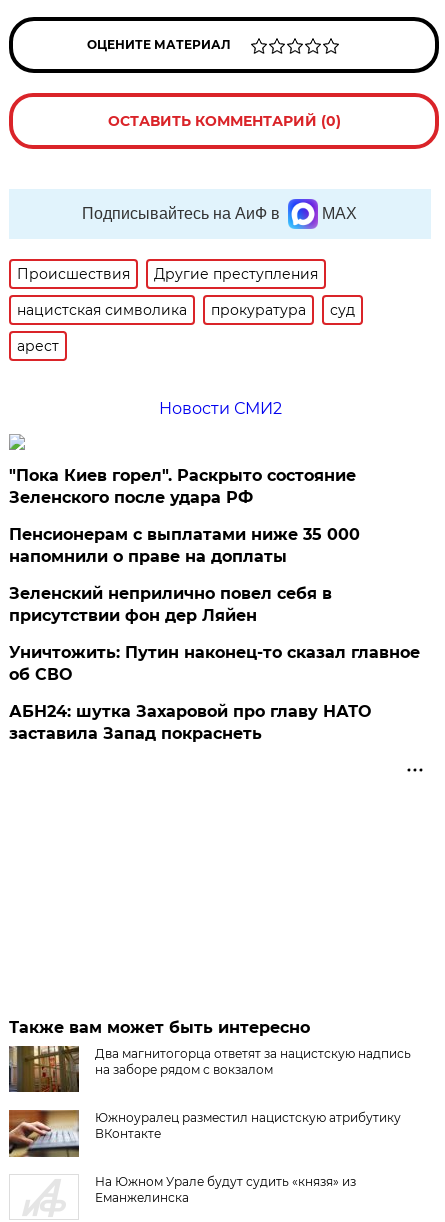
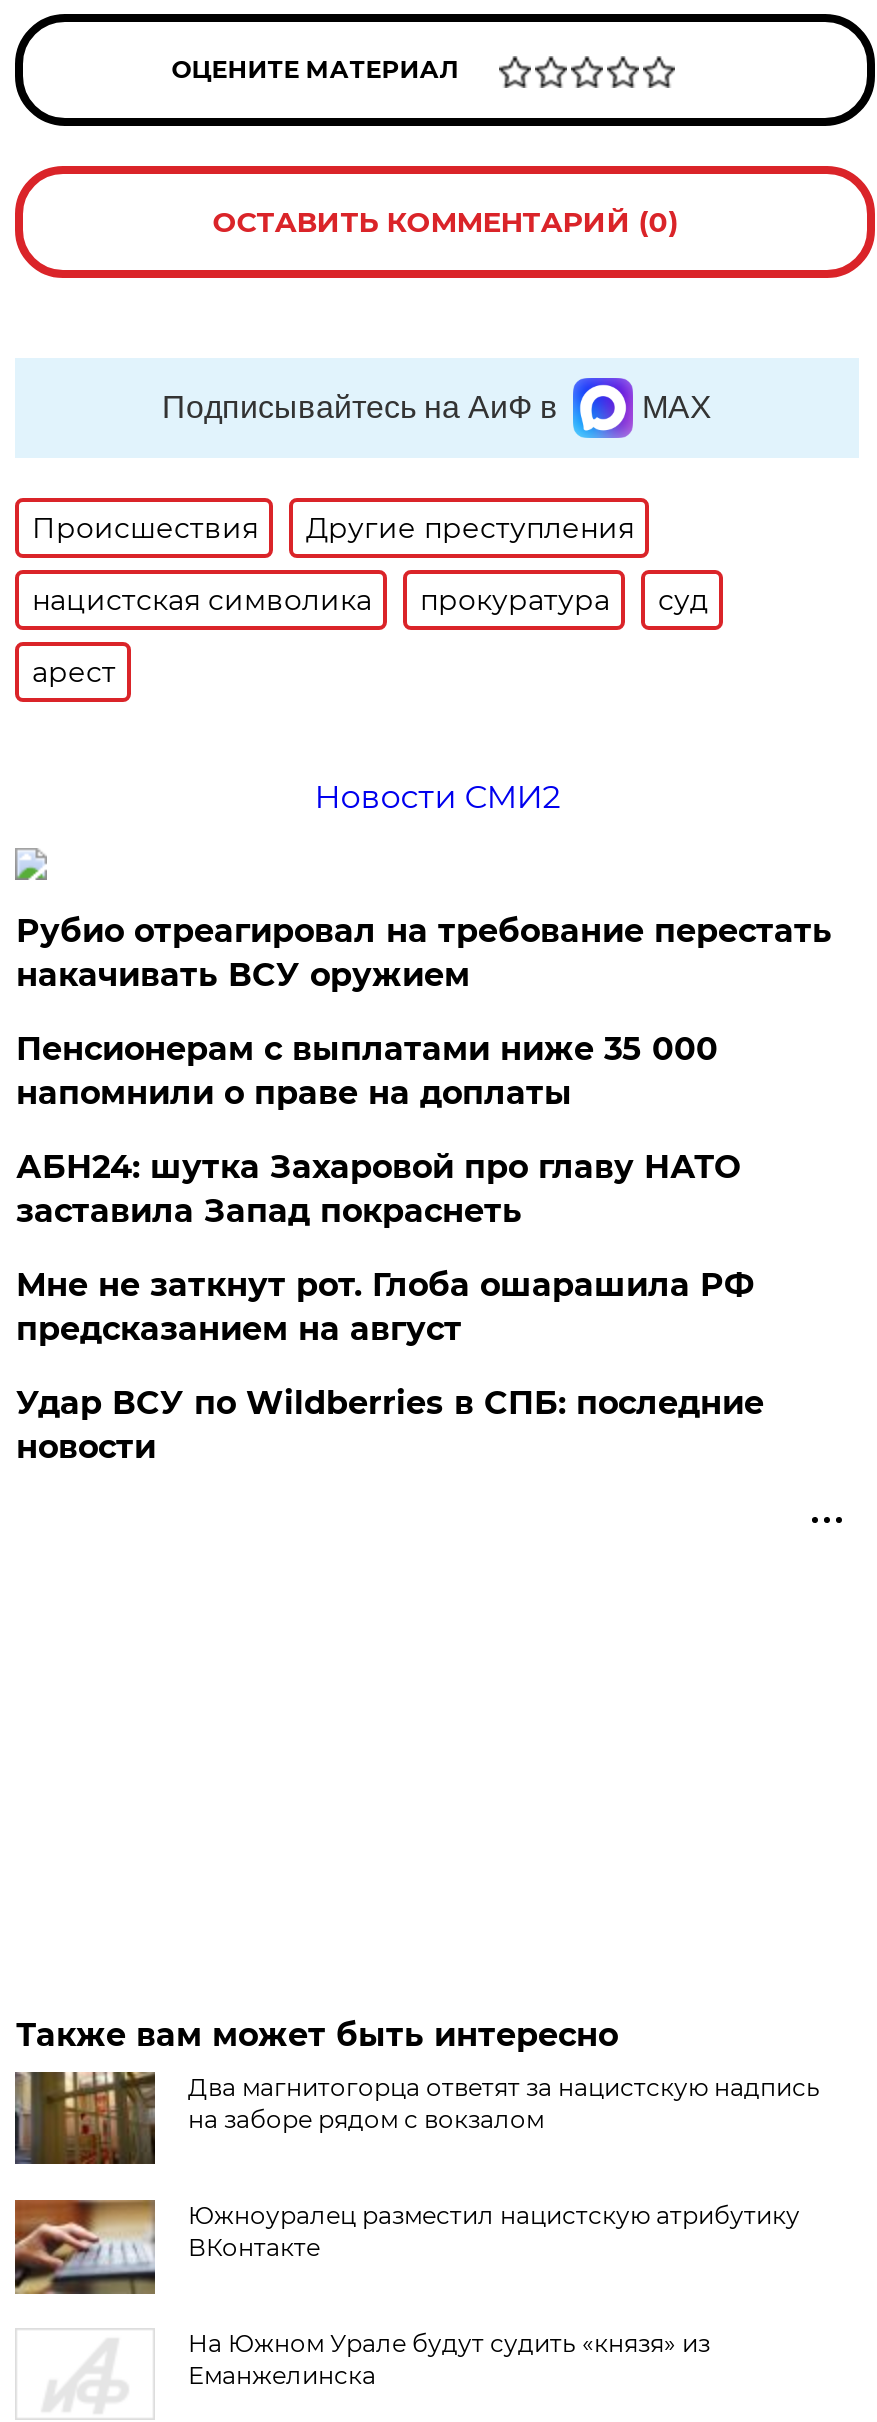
[9,466,356,507] "Пока Киев горел". Раскрыто состояние | Зеленского после удара РФ -> [16,912,832,994] Рубио отреагировал на требование перестать | накачивать ВСУ оружием
[9,584,420,684] Зеленский неприлично повел cебя в | присутствии фон дер Ляйен | Уничтожить: Путин наконец-то сказал главное | об СВО -> none
moved [9,702,371,743] -> [16,1148,740,1230]: АБН24: шутка Захаровой про главу НАТО | заставила Запад покраснеть
none -> [16,1266,764,1466] Мне не заткнут рот. Глоба ошарашила РФ | предсказанием на август | Удар ВСУ по Wildberries в СПБ: последние | новости

